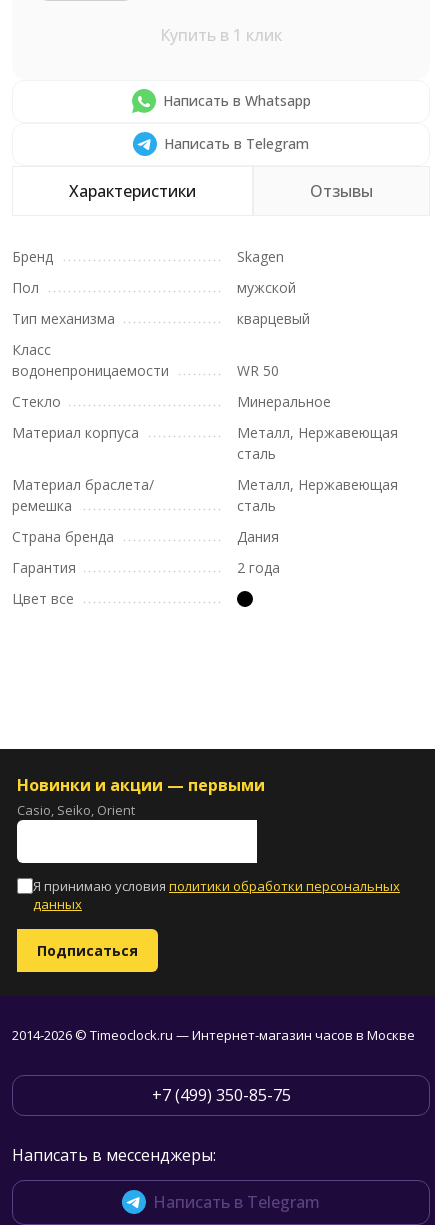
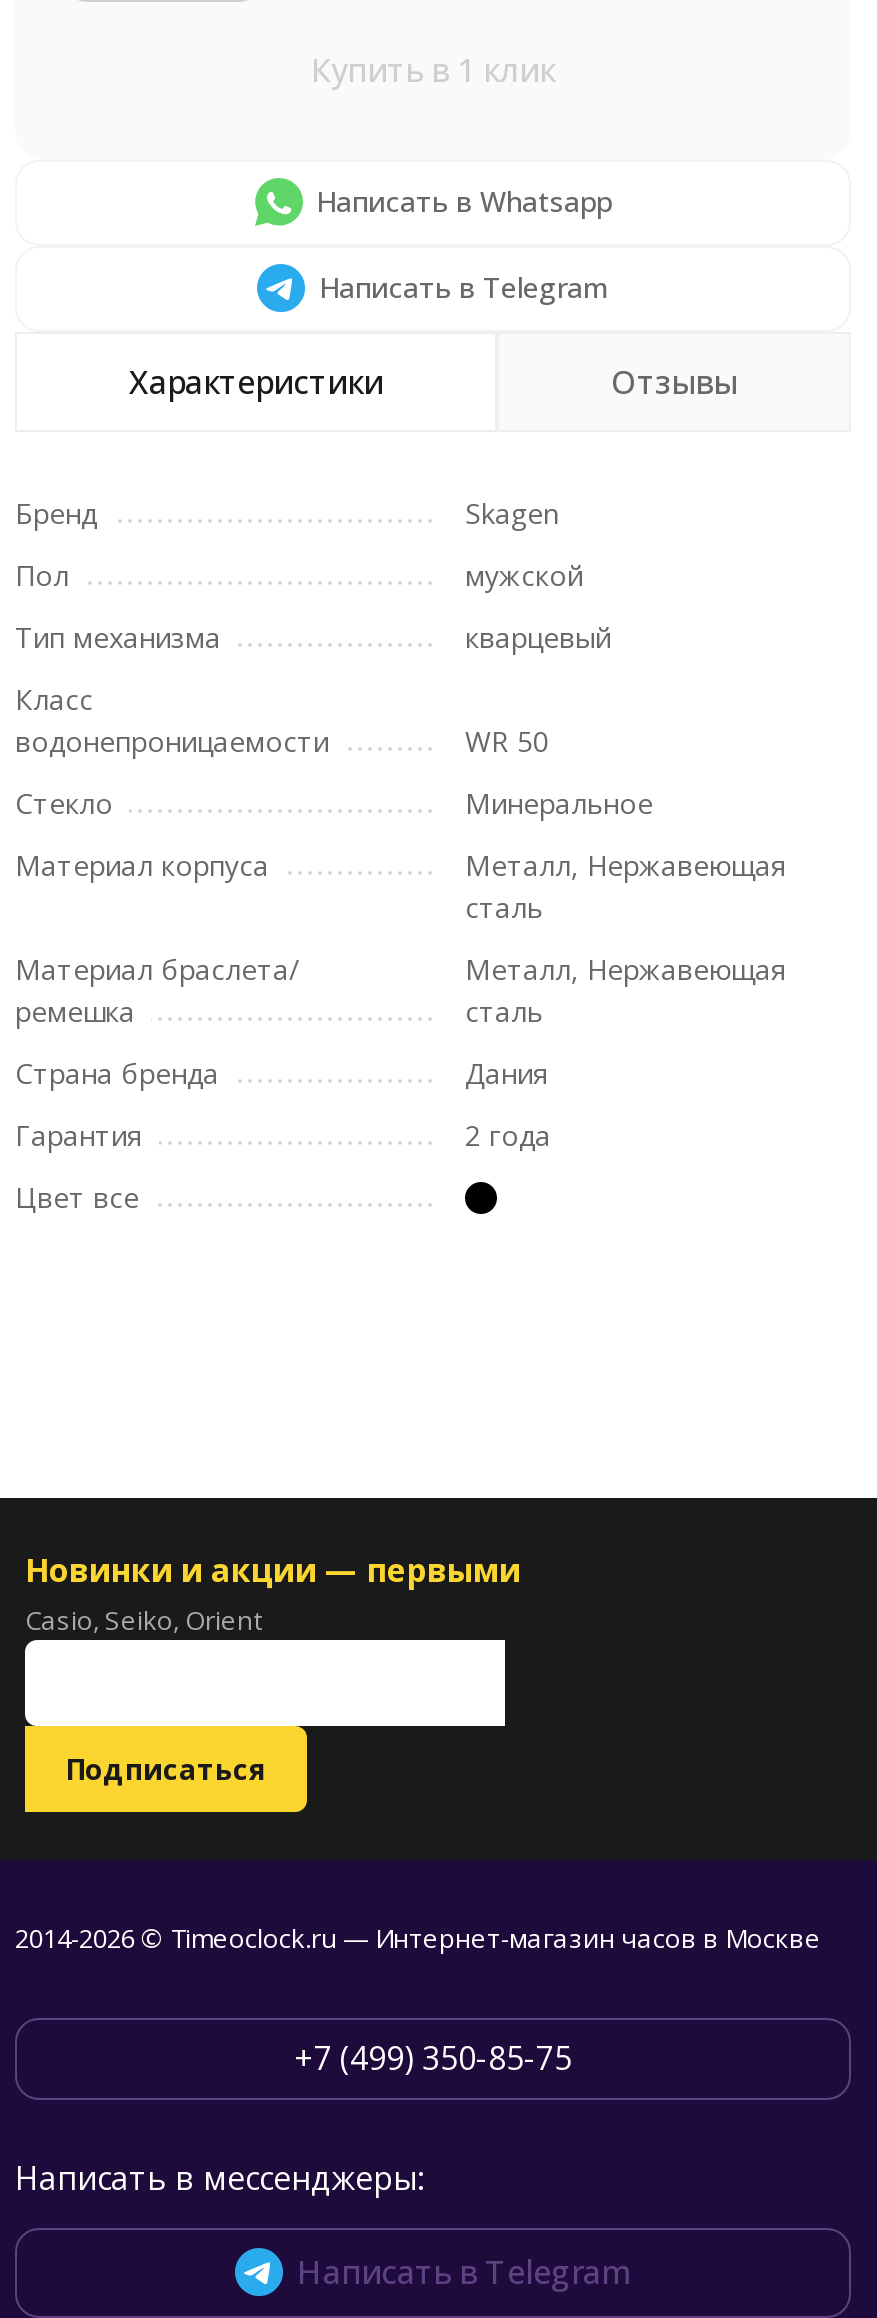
[33,877,400,913] Я принимаю условия политики обработки персональных | данных -> none

